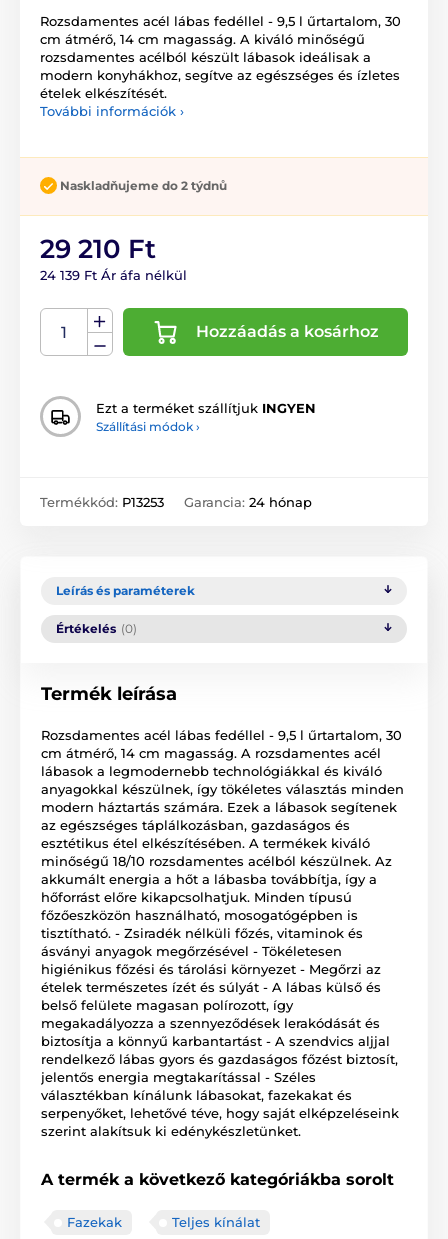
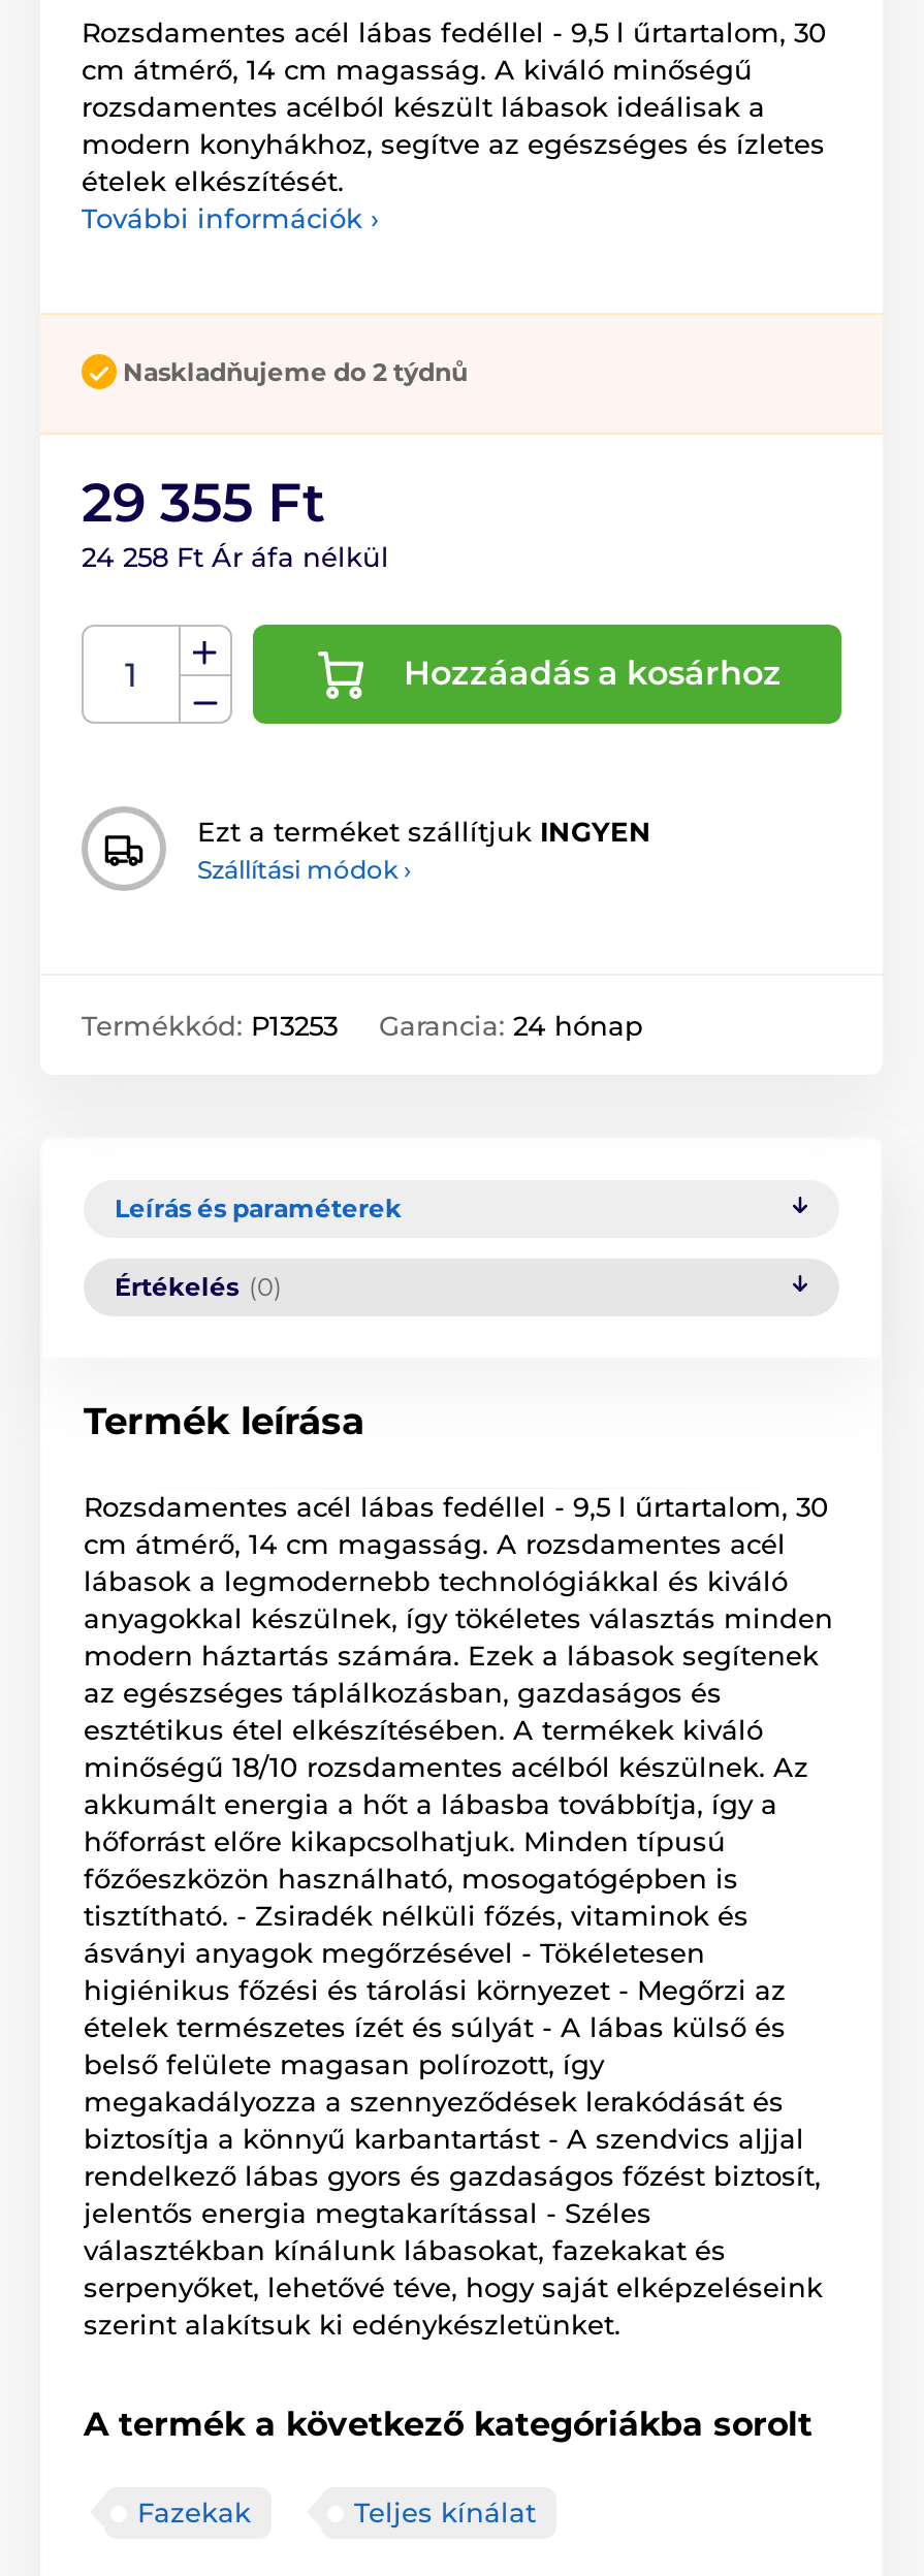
[40,233,156,265] 29 210 Ft -> [82,470,325,536] 29 355 Ft
[40,267,187,283] 24 139 Ft Ár áfa nélkül -> [82,541,389,574] 24 258 Ft Ár áfa nélkül

